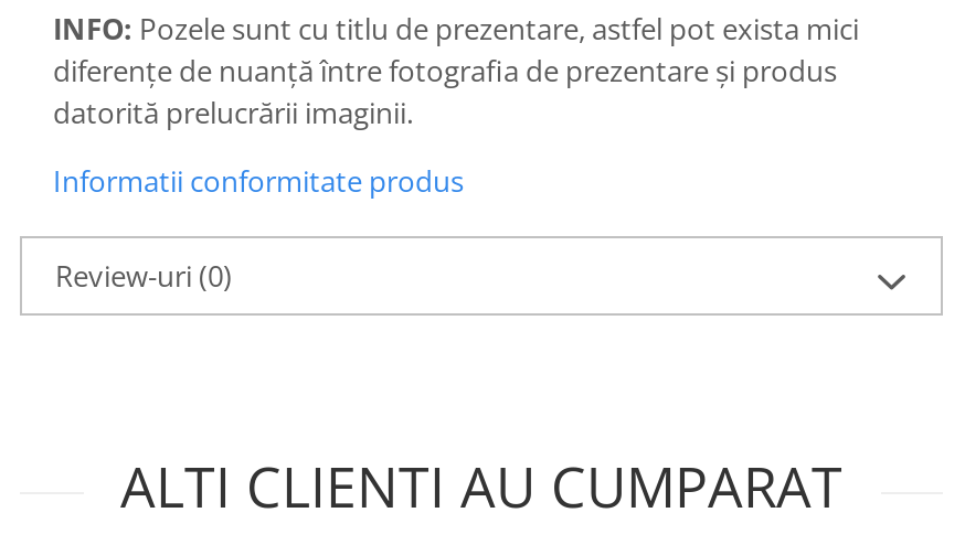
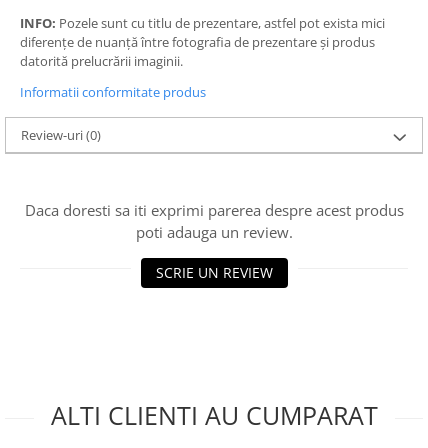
none -> [24,200,403,282] Daca doresti sa iti exprimi parerea despre acest produs | poti adauga un review. | SCRIE UN REVIEW

